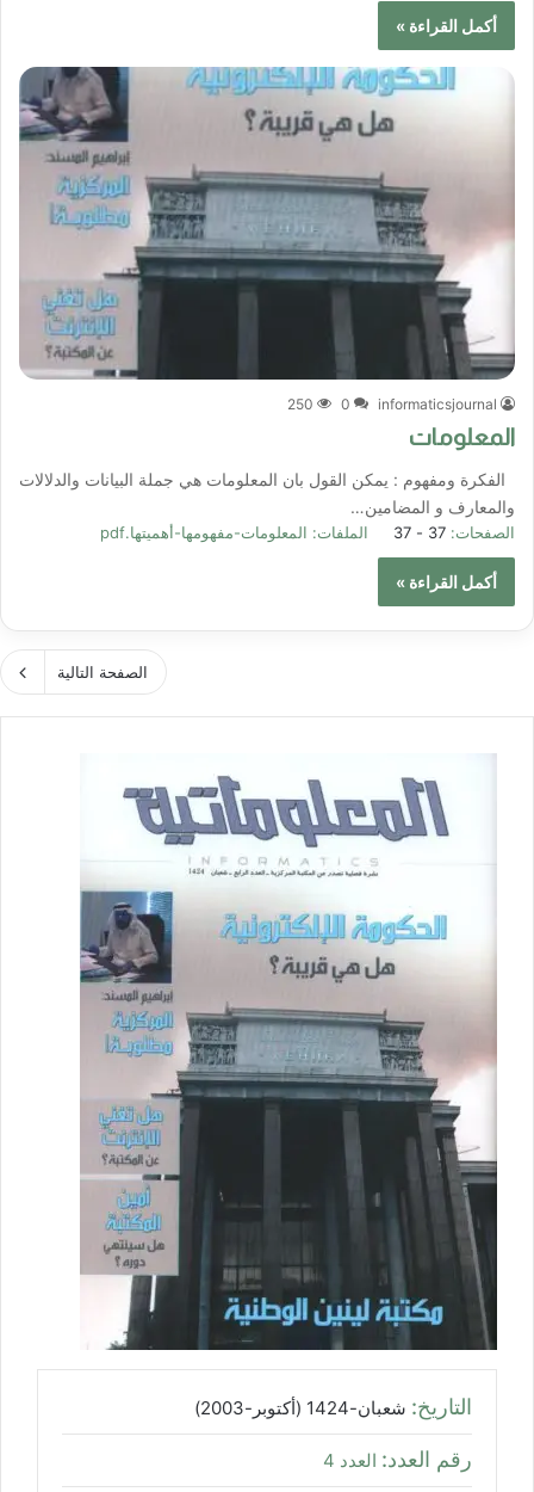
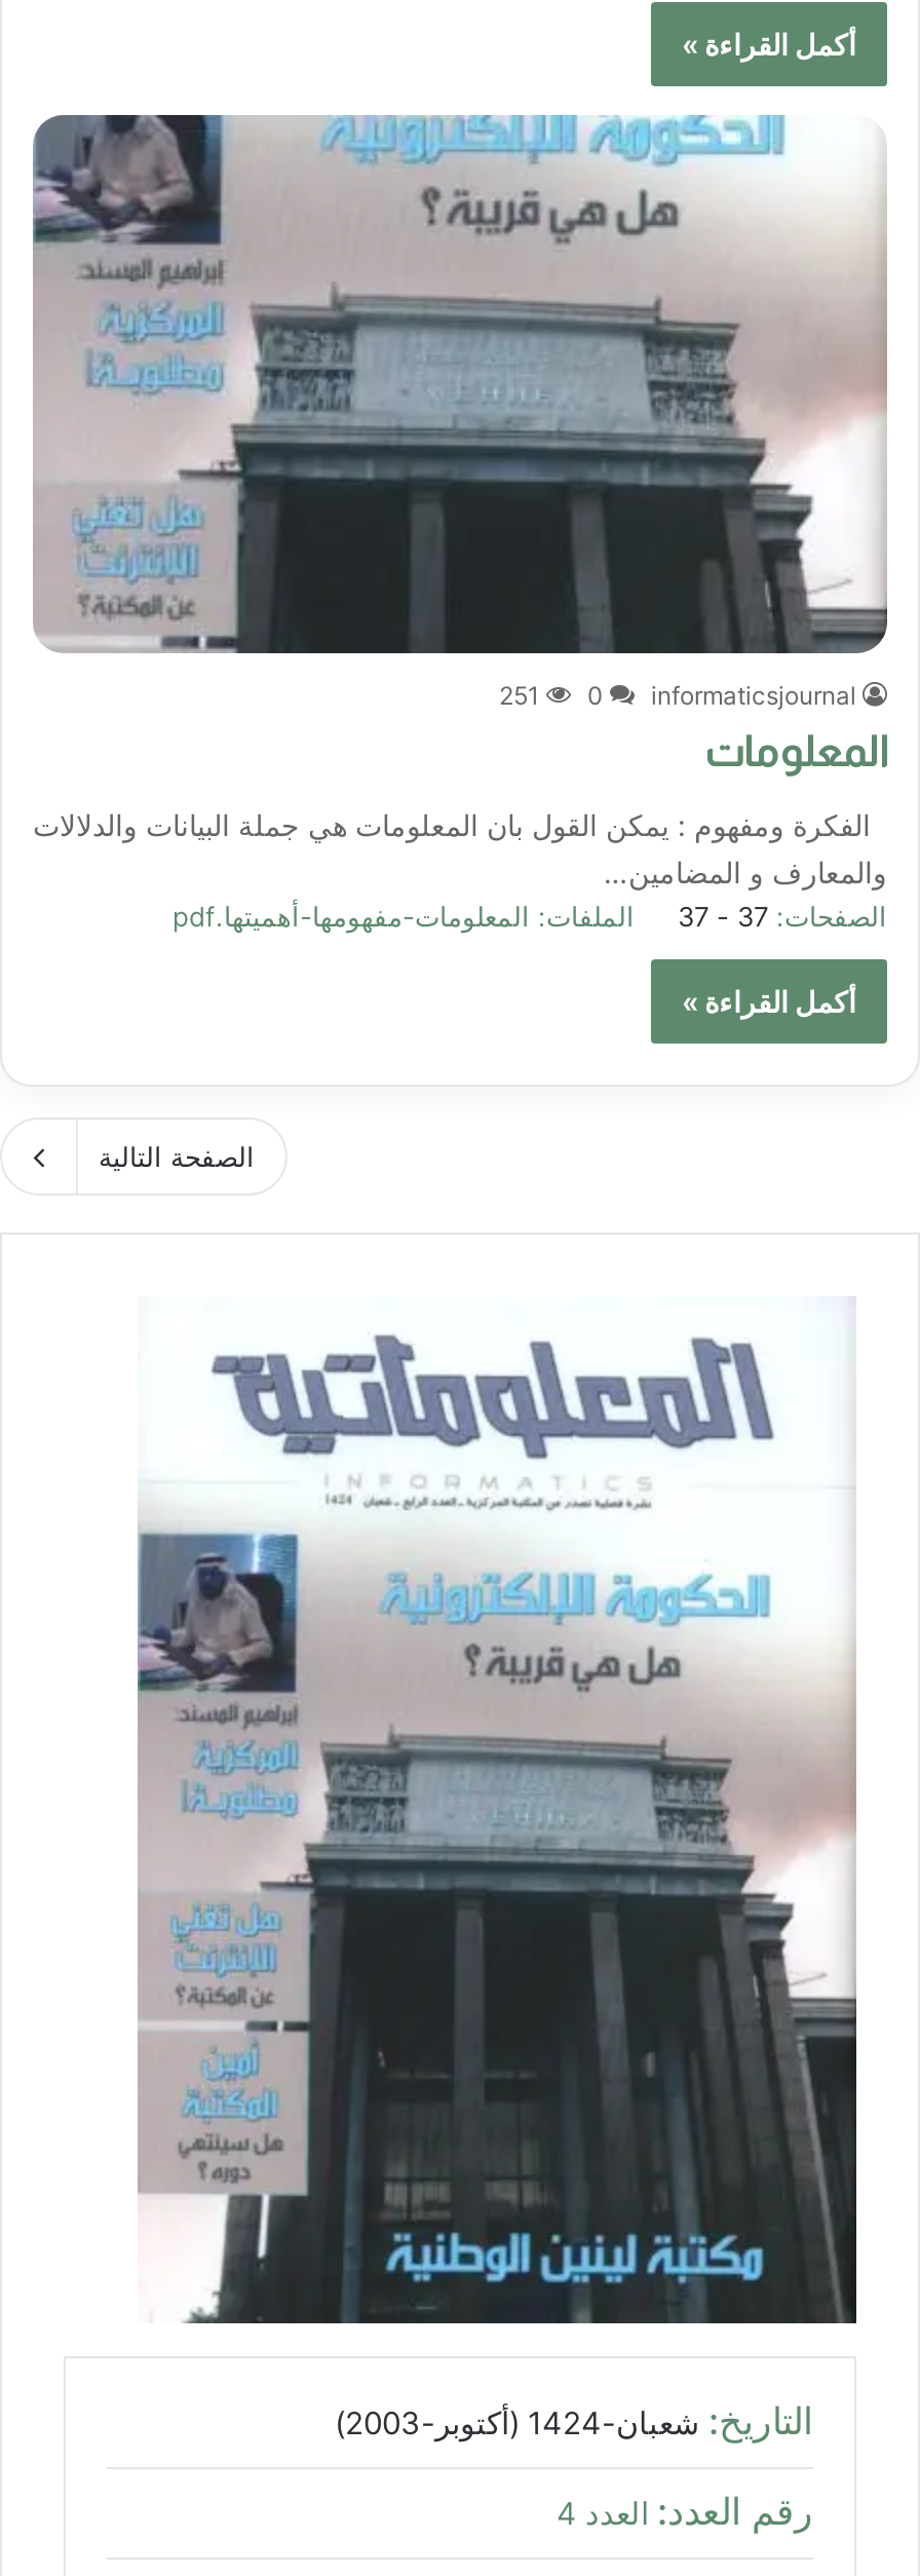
[287,394,497,412] 250 0 informaticsjournal -> [499,679,856,710] 251 0 informaticsjournal

